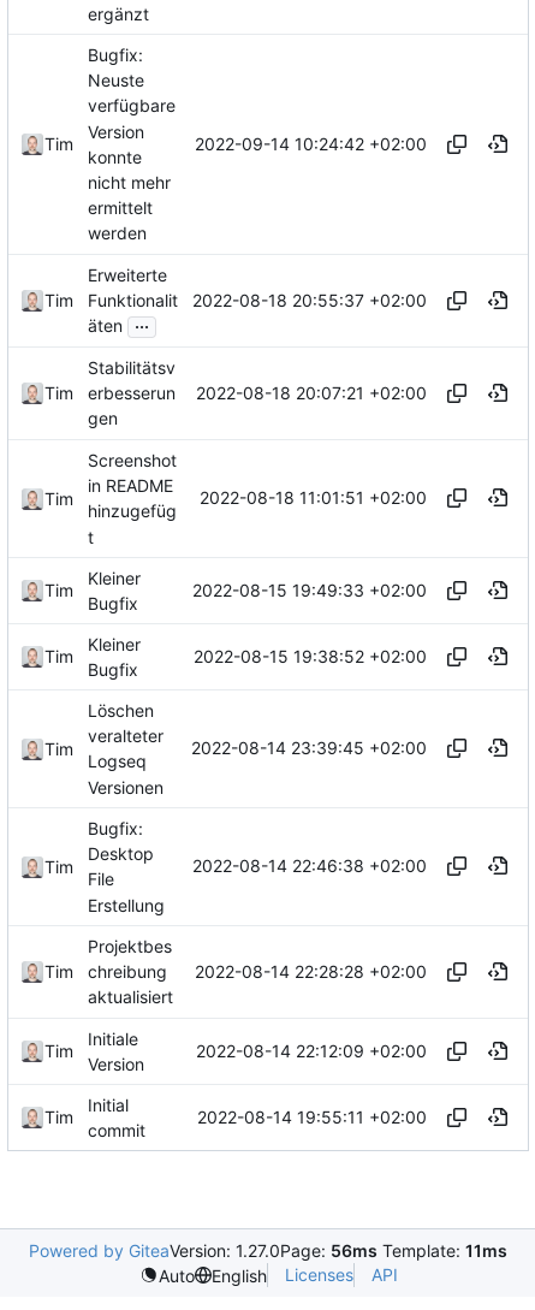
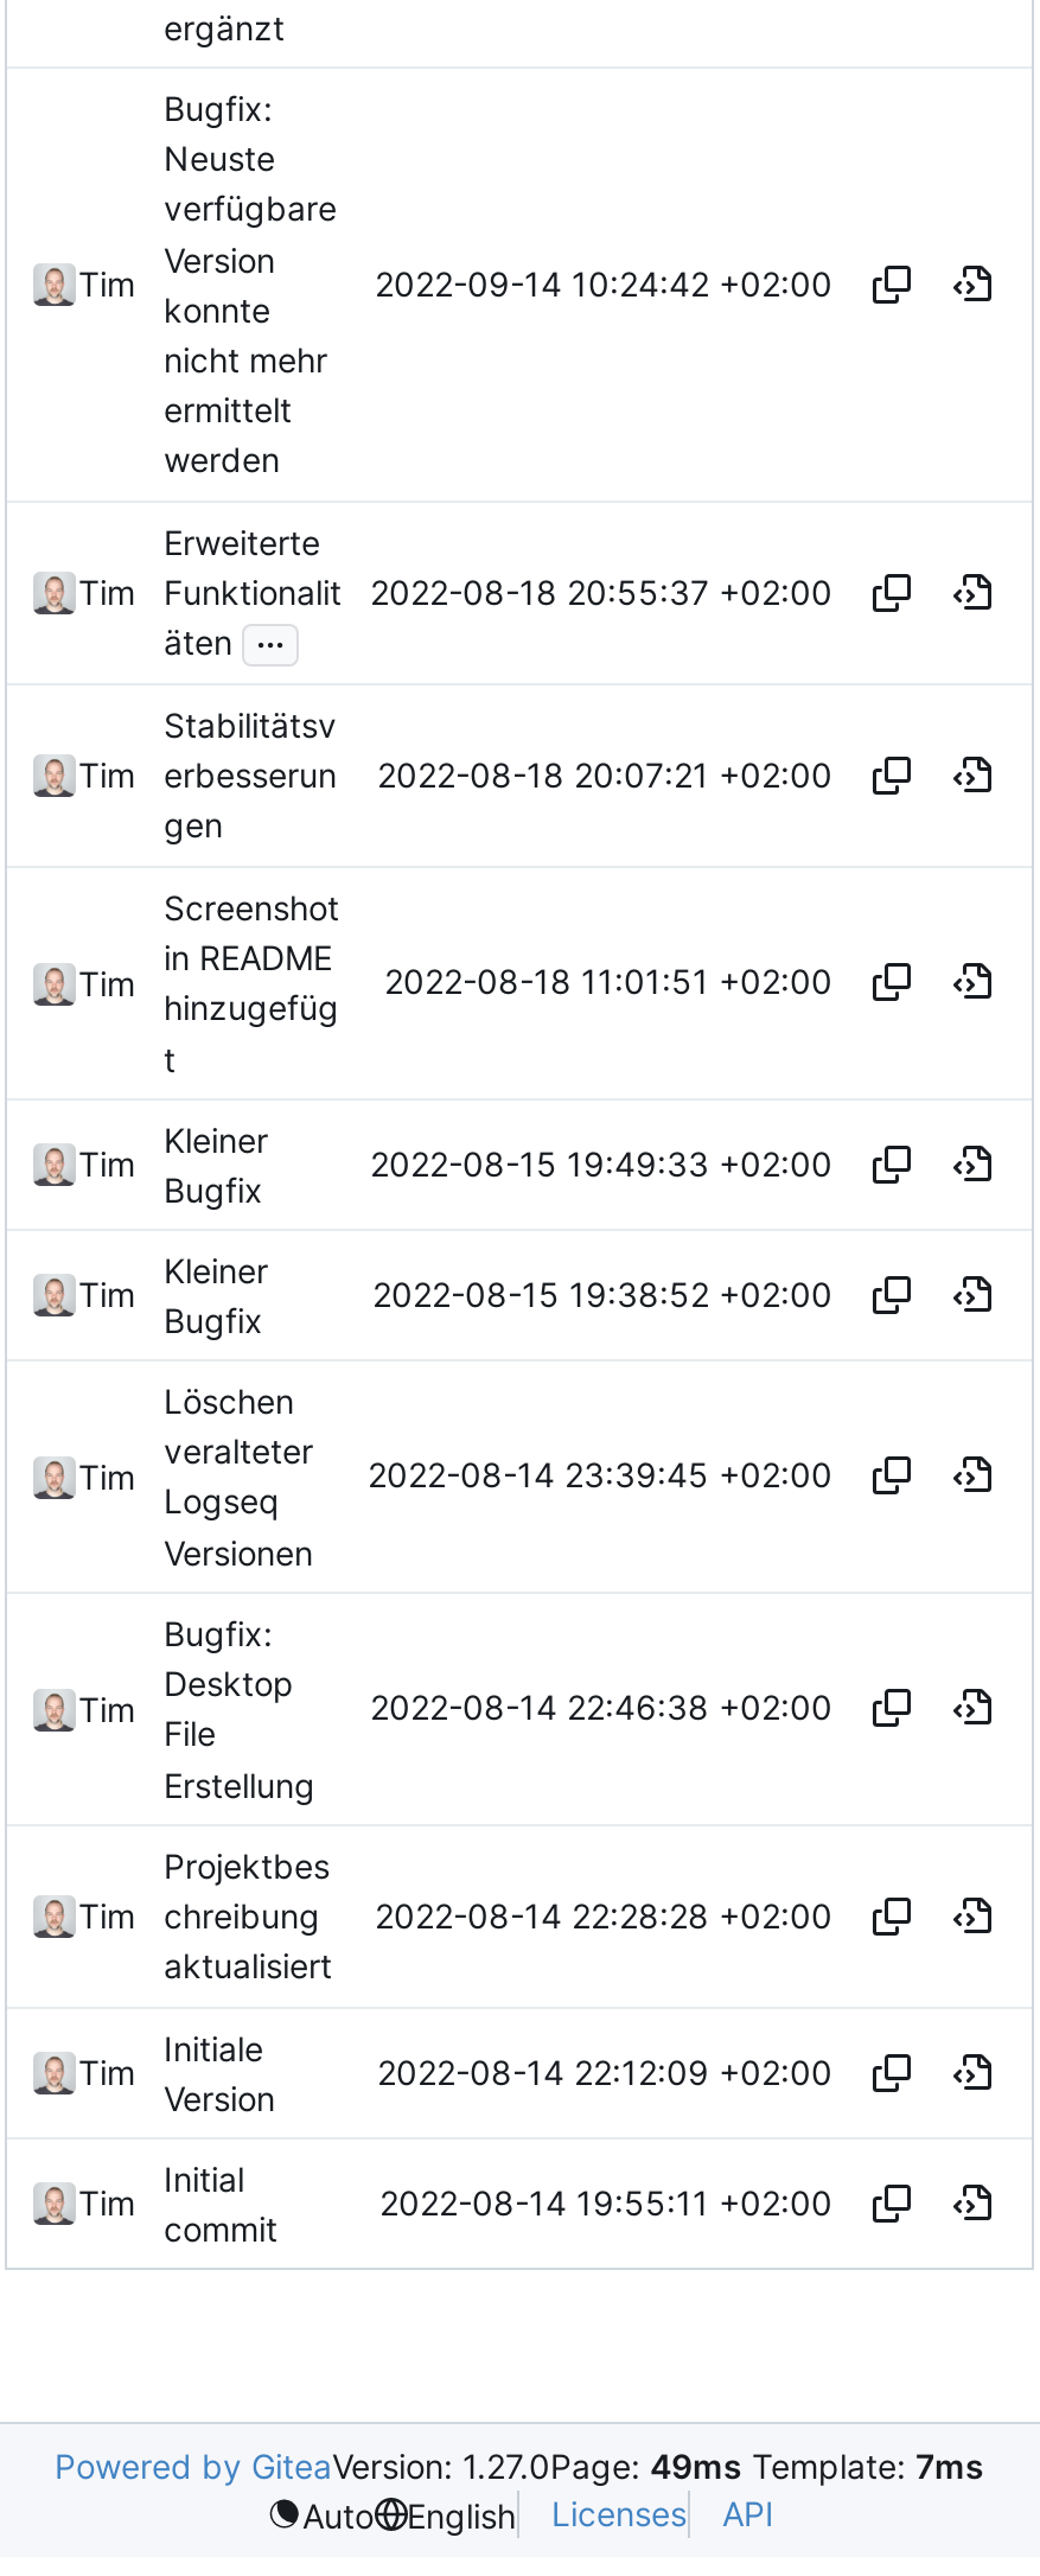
[29,1240,507,1261] Powered by GiteaVersion: 1.27.0Page: 56ms Template: 11ms -> [55,2446,984,2486] Powered by GiteaVersion: 1.27.0Page: 49ms Template: 7ms

